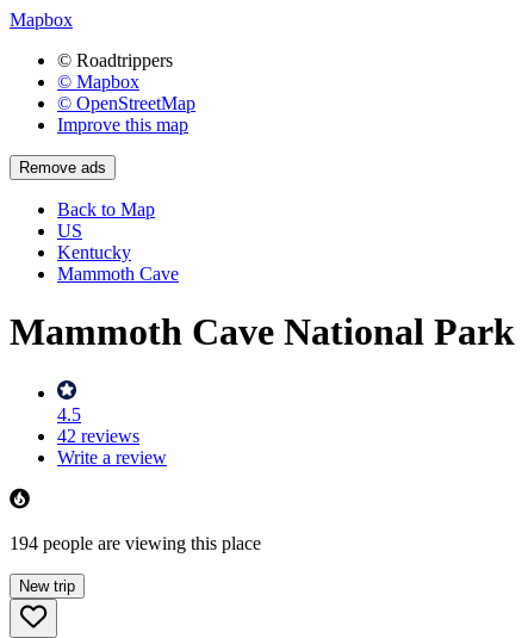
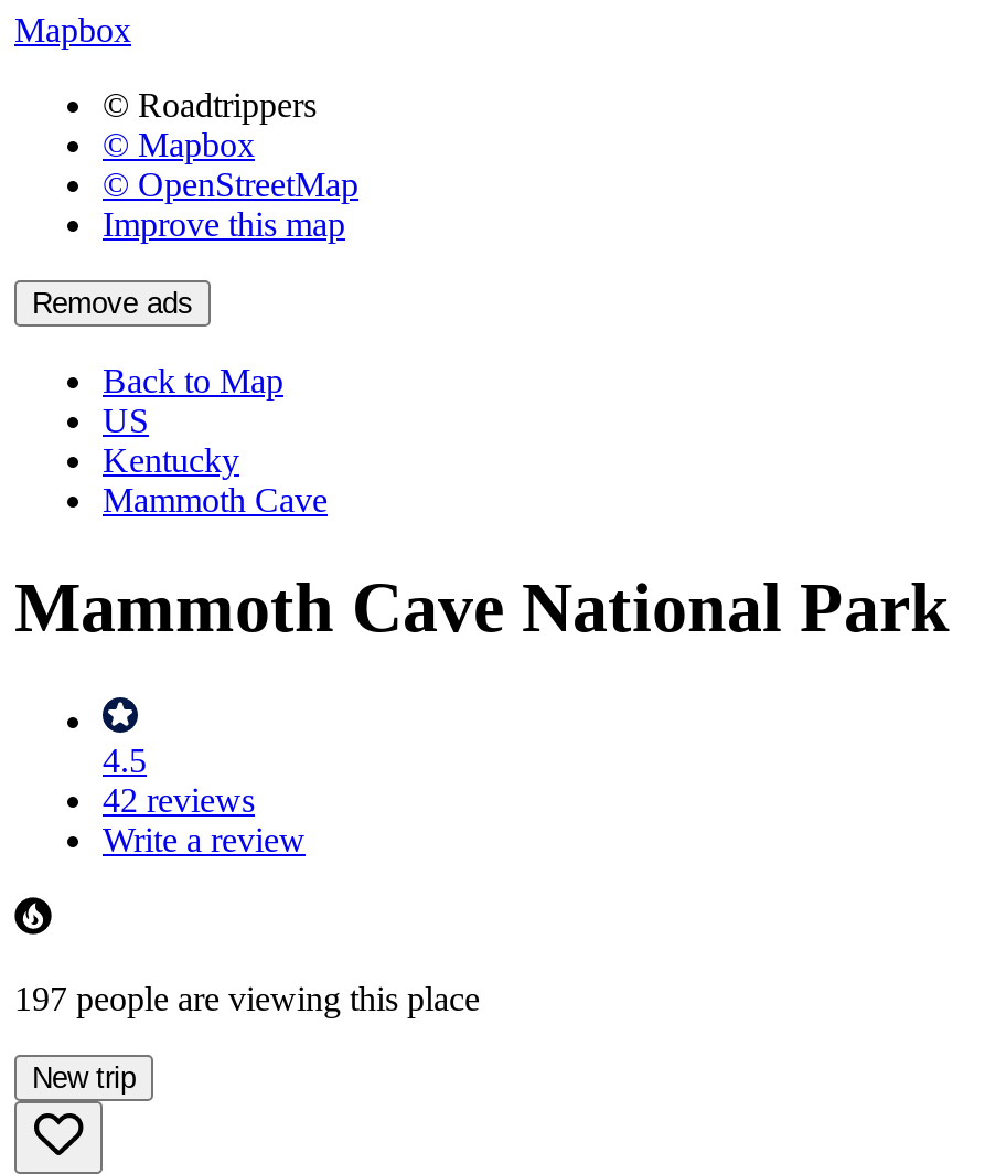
[10,533,261,553] 194 people are viewing this place -> [14,980,480,1017] 197 people are viewing this place

